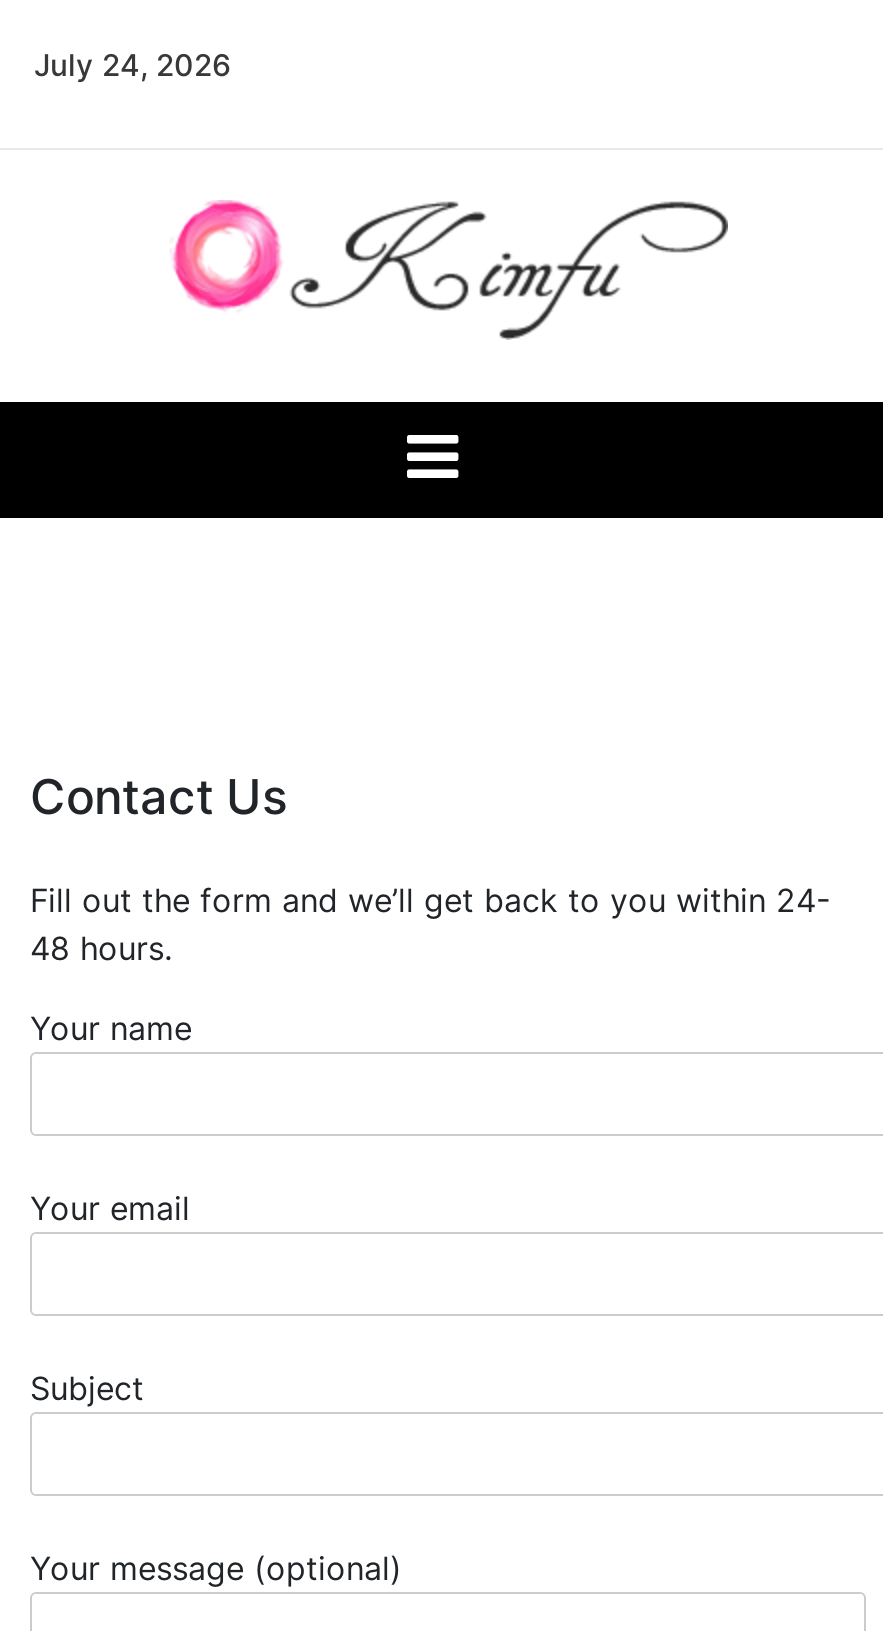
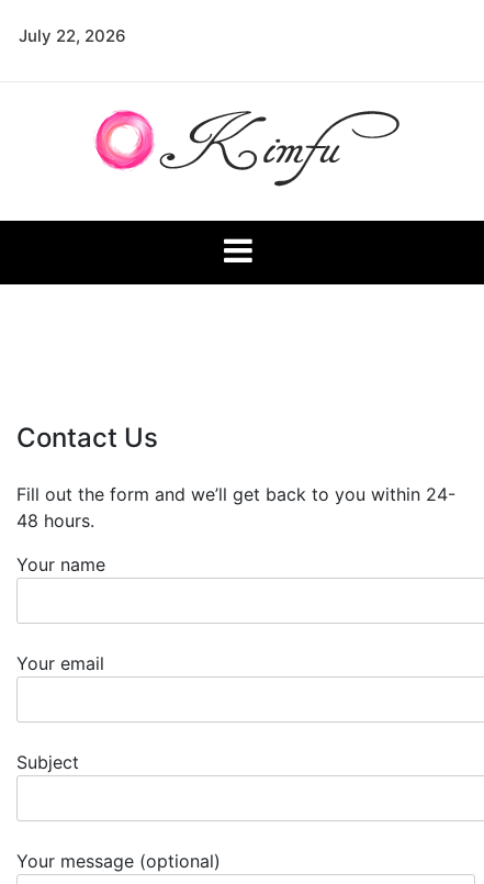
[34,46,232,84] July 24, 2026 -> [19,25,126,46] July 22, 2026

